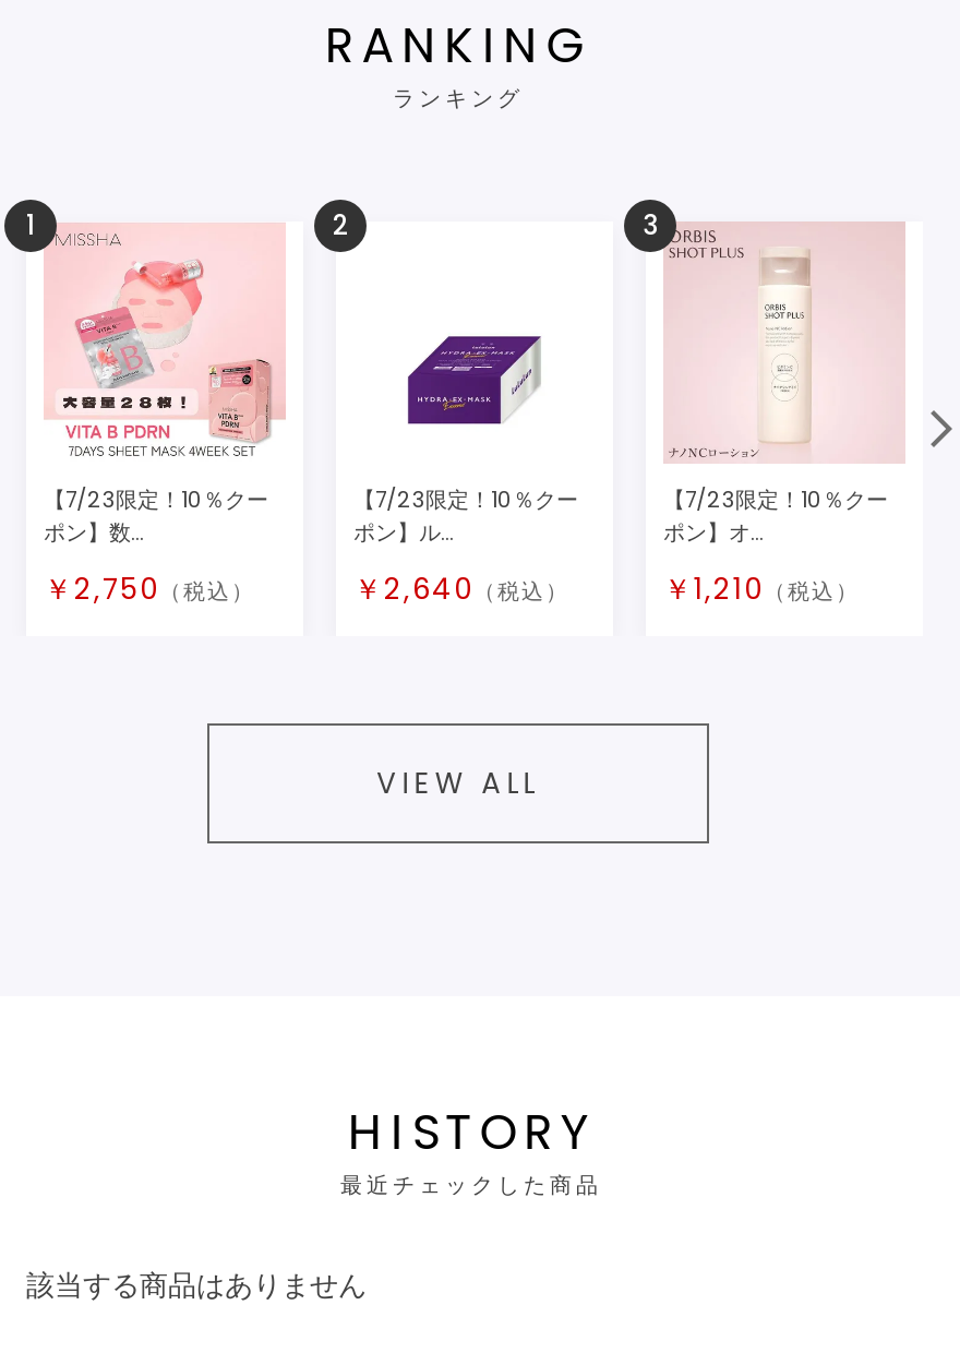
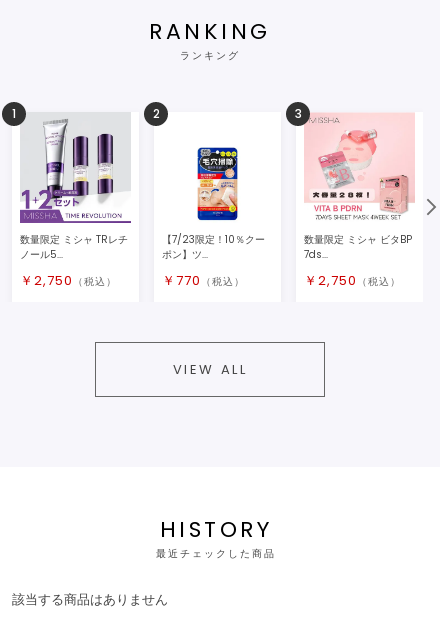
[44,224,286,549] [image] | 【7/23限定！10％クー | ポン】数... -> [19,113,132,262] [image] | 数量限定 ミシャ TRレチ | ノール5...
[663,228,905,549] [image] | 【7/23限定！10％クー | ポン】オ... -> [304,116,414,262] [image] | 数量限定 ミシャ ビタBP | 7ds...
[353,298,543,549] [image] | ポン】ル... -> [162,146,247,262] [image] | ポン】ツ...
[353,568,569,610] ￥2,640（税込） -> [162,271,245,290] ￥770（税込）
[663,568,860,610] ￥1,210（税込） -> [304,271,401,290] ￥2,750（税込）

